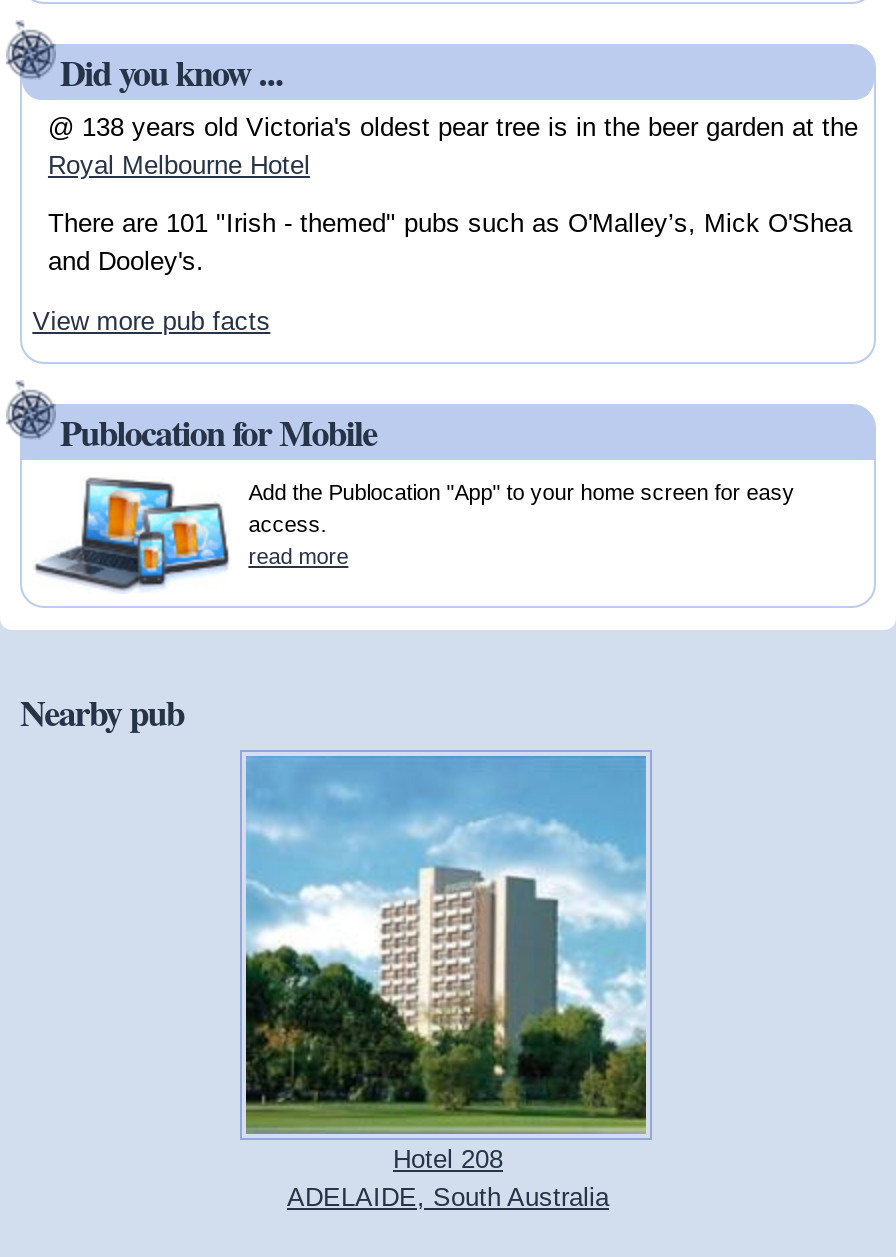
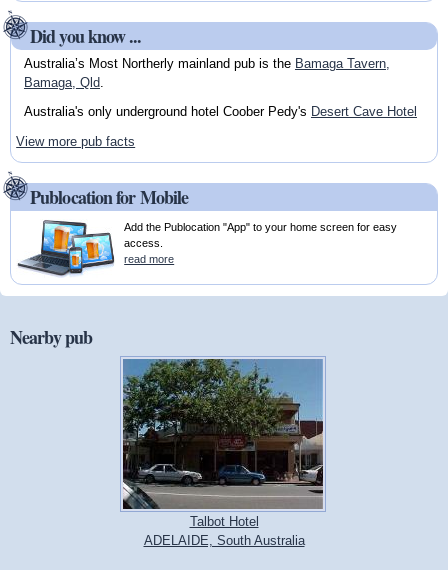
[48,112,858,180] @ 138 years old Victoria's oldest pear tree is in the beer garden at the | Royal Melbourne Hotel -> [24,56,390,90] Australia’s Most Northerly mainland pub is the Bamaga Tavern, | Bamaga, Qld.
[48,208,852,276] There are 101 "Irish - themed" pubs such as O'Malley’s, Mick O'Shea | and Dooley's. -> [24,104,417,119] Australia's only underground hotel Coober Pedy's Desert Cave Hotel
[244,756,646,1175] [image] | Hotel 208 -> [122,358,324,529] [image] | Talbot Hotel

